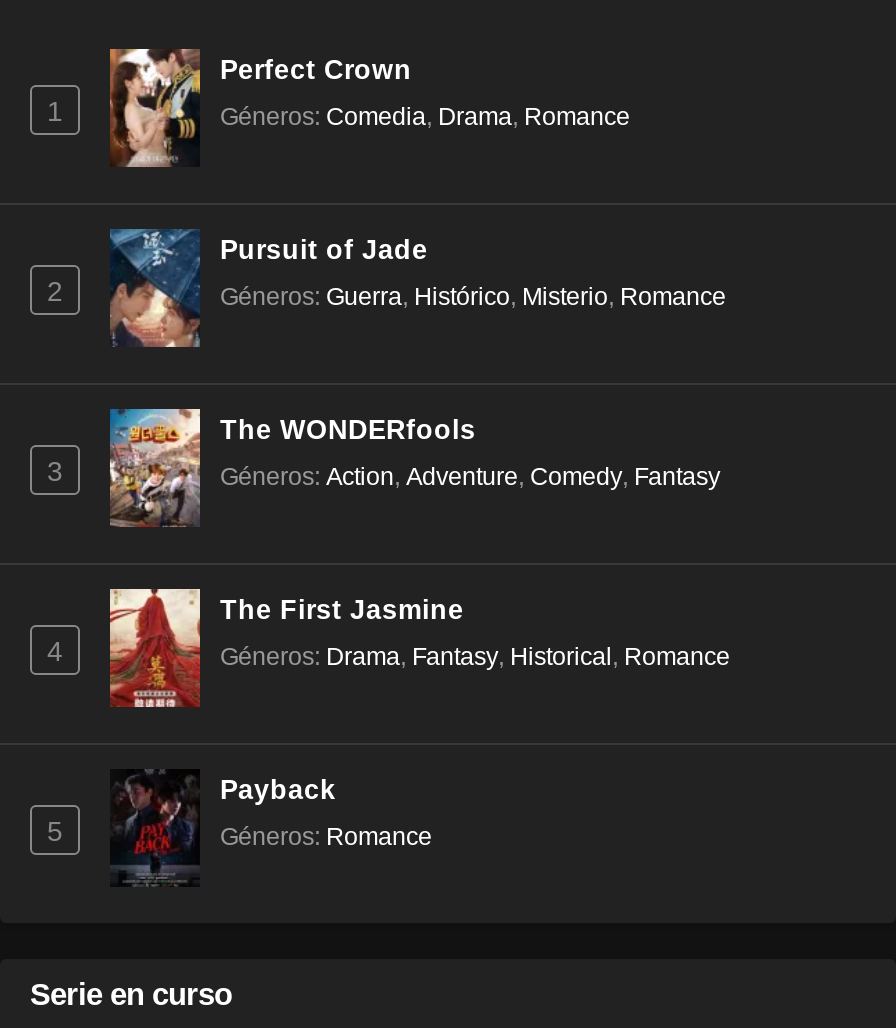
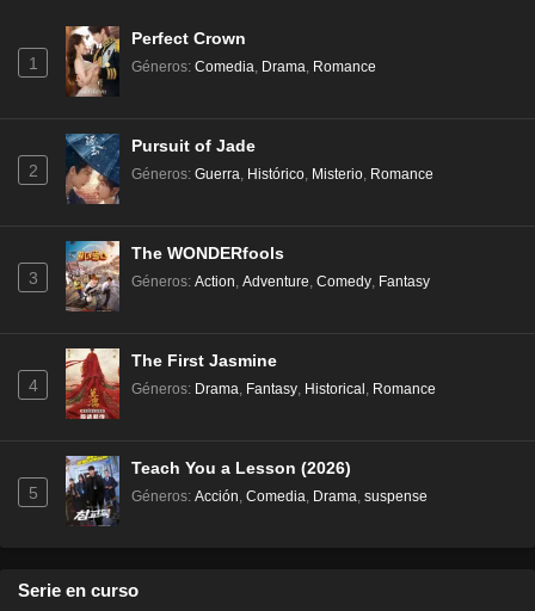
[110,769,336,887] [image] | Payback -> [64,455,351,527] [image] | Teach You a Lesson (2026)
[220,823,432,851] Géneros: Romance -> [131,488,428,505] Géneros: Acción, Comedia, Drama, suspense

